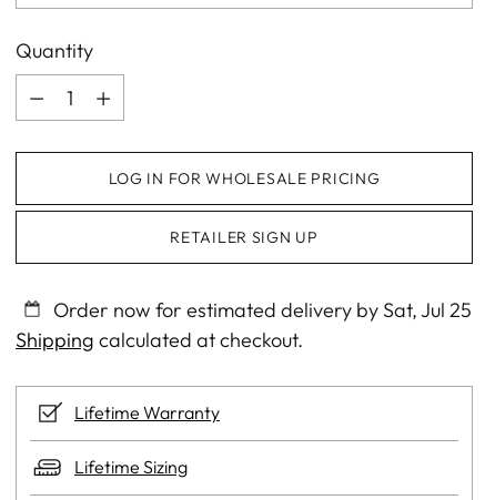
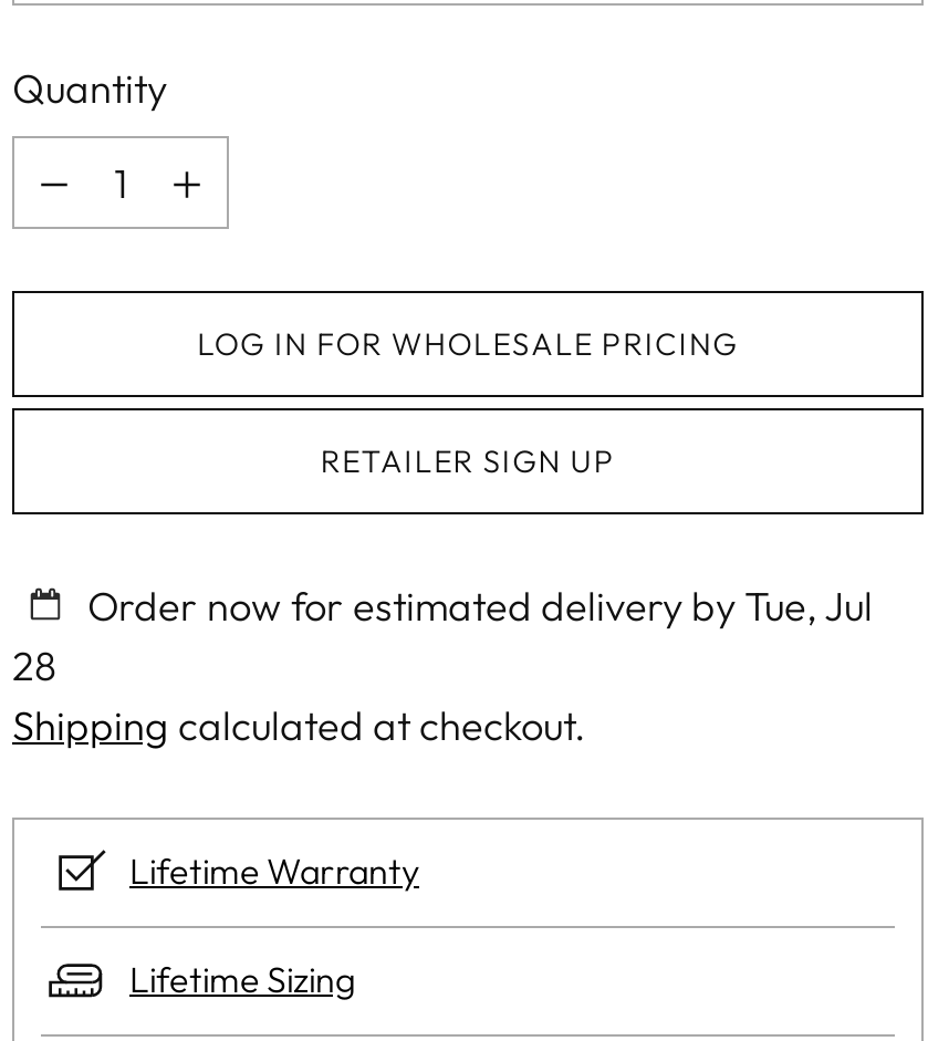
[49,297,472,323] Order now for estimated delivery by Sat, Jul 25 -> [12,581,873,692] Order now for estimated delivery by Tue, Jul | 28

